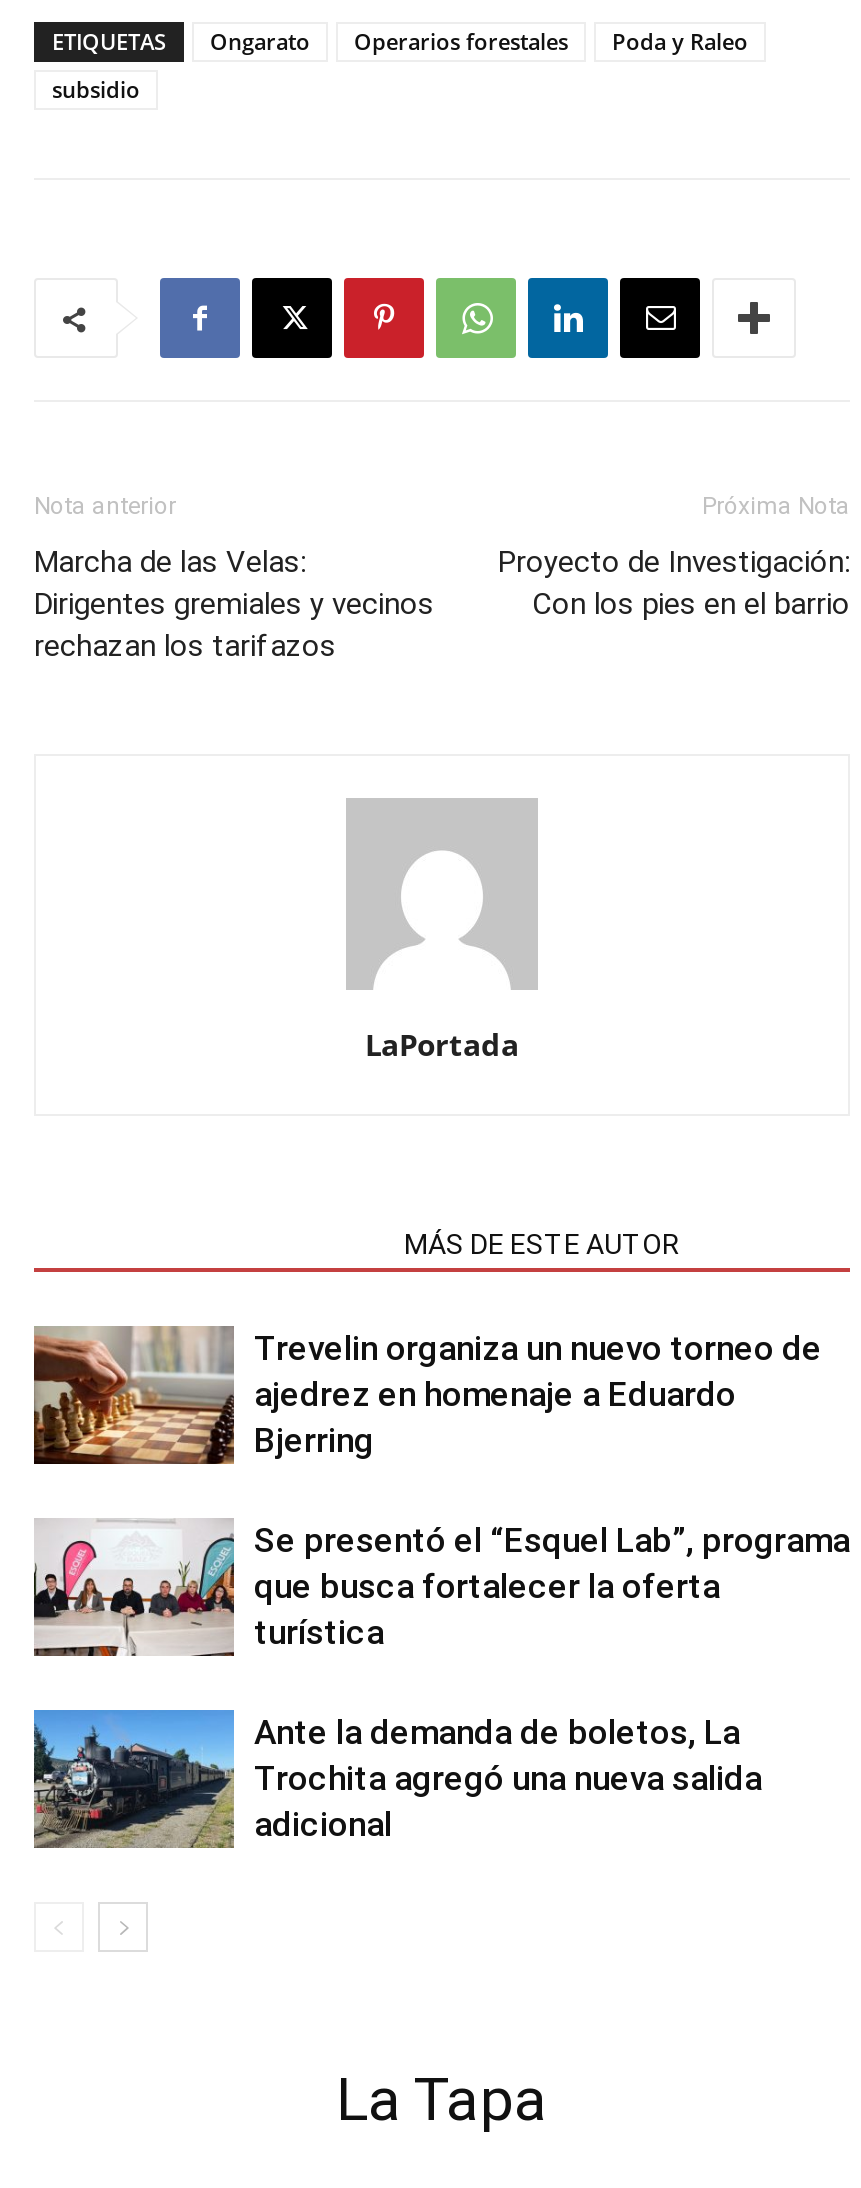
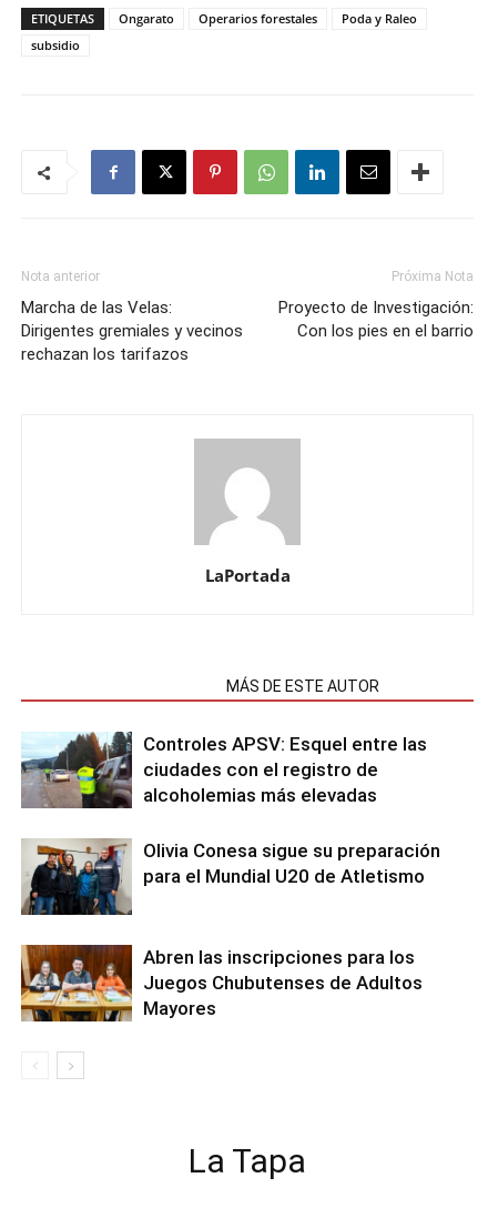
[32,1324,822,1466] [image] | Trevelin organiza un nuevo torneo de | ajedrez en homenaje a Eduardo | Bjerring -> [21,732,427,809] [image] | Controles APSV: Esquel entre las | ciudades con el registro de | alcoholemias más elevadas
[32,1520,850,1658] [image] | Se presentó el “Esquel Lab”, programa | que busca fortalecer la oferta | turística -> [21,838,440,916] [image] | Olivia Conesa sigue su preparación | para el Mundial U20 de Atletismo
[32,1708,762,1850] [image] | Ante la demanda de boletos, La | Trochita agregó una nueva salida | adicional -> [20,944,423,1023] [image] | Abren las inscripciones para los | Juegos Chubutenses de Adultos | Mayores

